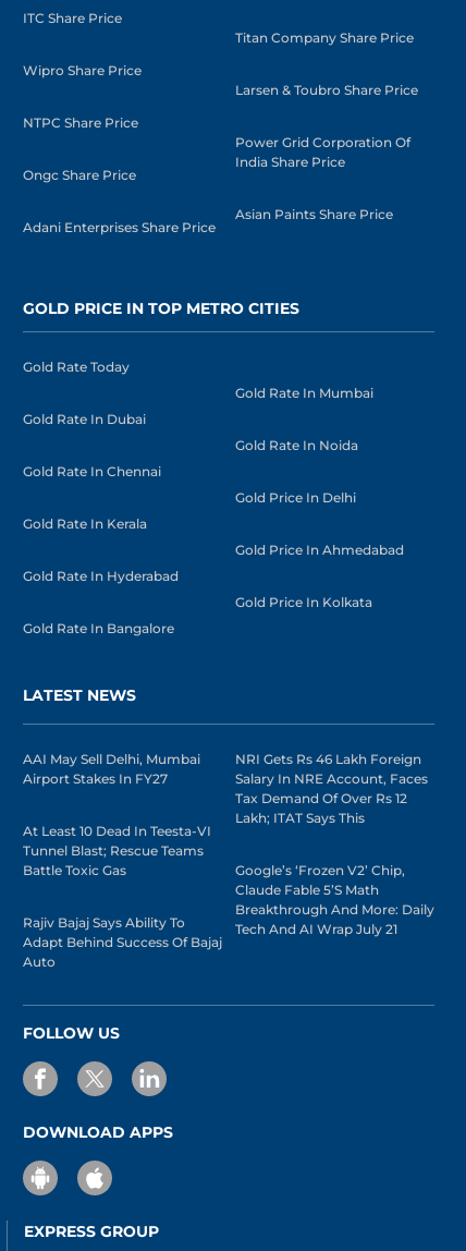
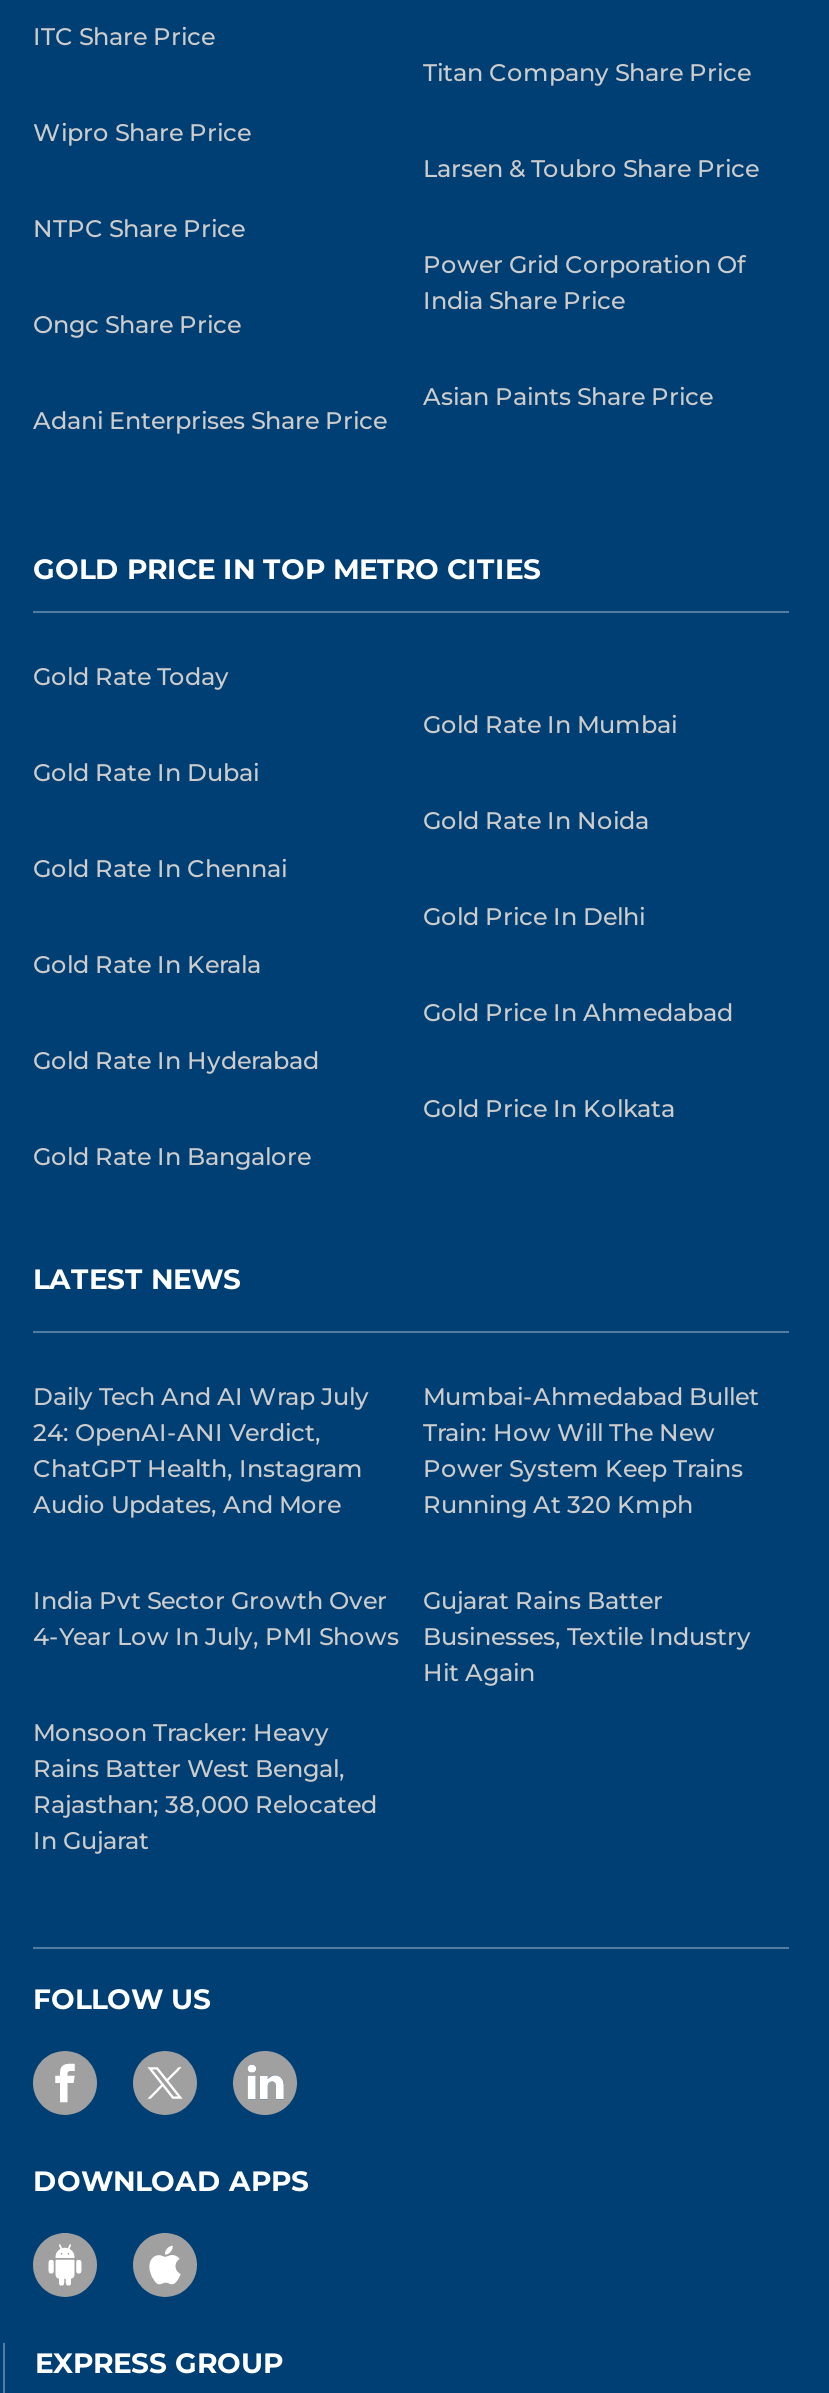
[23,751,200,787] AAI May Sell Delhi, Mumbai | Airport Stakes In FY27 -> [33,1381,369,1519] Daily Tech And AI Wrap July | 24: OpenAI-ANI Verdict, | ChatGPT Health, Instagram | Audio Updates, And More
[235,751,428,826] NRI Gets Rs 46 Lakh Foreign | Salary In NRE Account, Faces | Tax Demand Of Over Rs 12 | Lakh; ITAT Says This -> [423,1381,759,1519] Mumbai-Ahmedabad Bullet | Train: How Will The New | Power System Keep Trains | Running At 320 Kmph
[23,823,211,878] At Least 10 Dead In Teesta-VI | Tunnel Blast; Rescue Teams | Battle Toxic Gas -> [33,1585,399,1651] India Pvt Sector Growth Over | 4-Year Low In July, PMI Shows
[235,862,434,937] Google’s ‘Frozen V2’ Chip, | Claude Fable 5’s Math | Breakthrough And More: Daily | Tech And AI Wrap July 21 -> [423,1585,751,1687] Gujarat Rains Batter | Businesses, Textile Industry | Hit Again
[23,914,222,970] Rajiv Bajaj Says Ability To | Adapt Behind Success Of Bajaj | Auto -> [33,1717,377,1855] Monsoon Tracker: Heavy | Rains Batter West Bengal, | Rajasthan; 38,000 Relocated | In Gujarat

